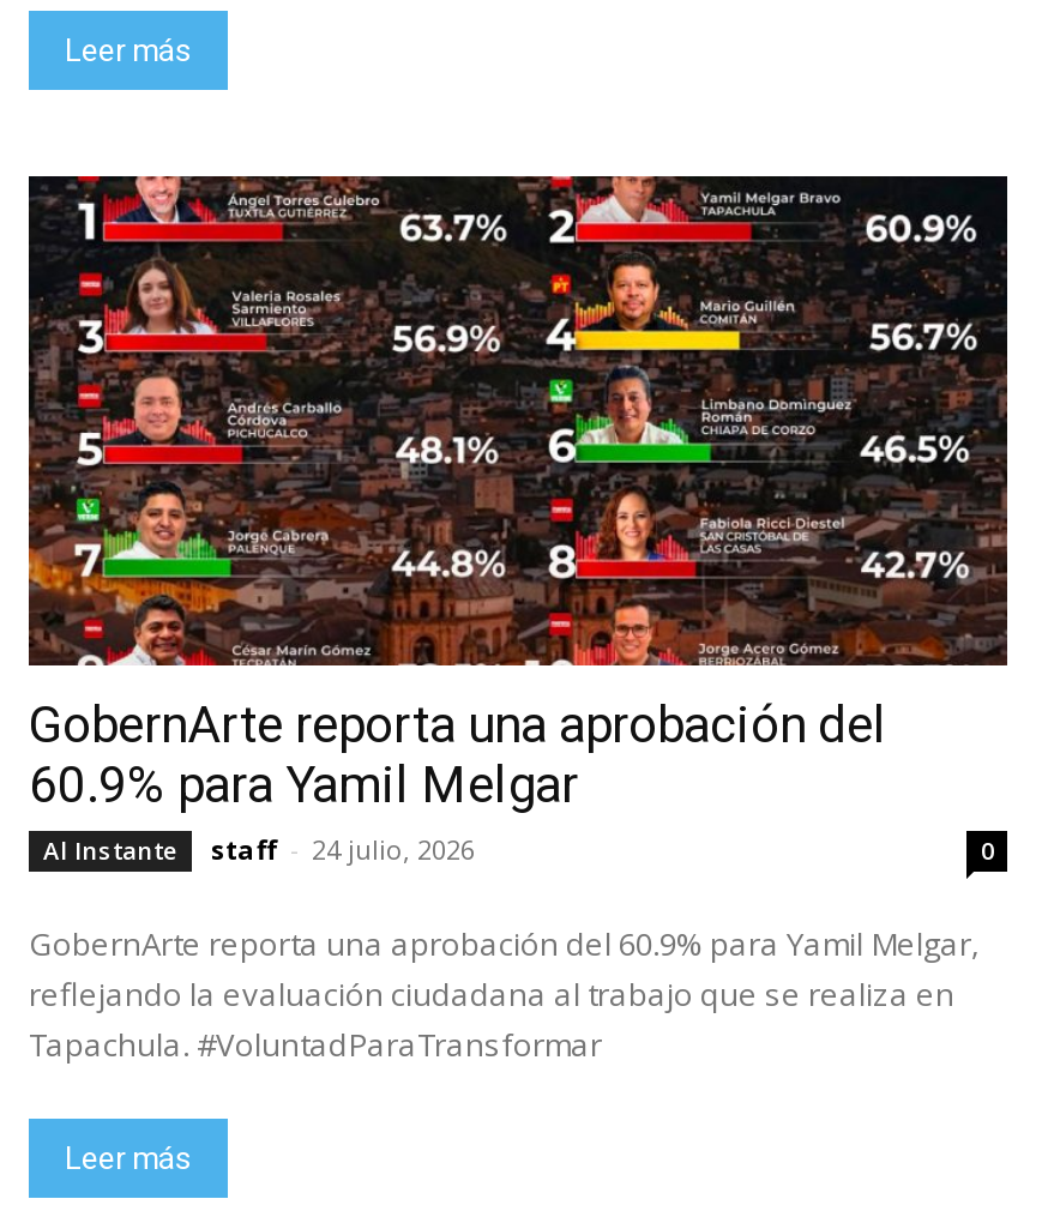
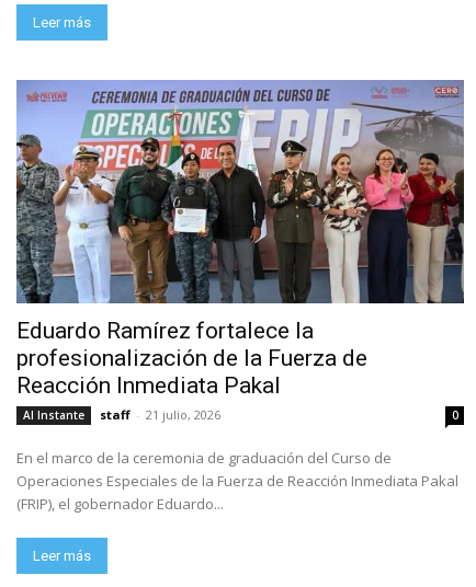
[26,174,1007,815] [image] | GobernArte reporta una aprobación del | 60.9% para Yamil Melgar -> [15,79,464,399] [image] | Eduardo Ramírez fortalece la | profesionalización de la Fuerza de | Reacción Inmediata Pakal
[43,832,475,868] Al Instante staff - 24 julio, 2026 -> [23,407,220,423] Al Instante staff - 21 julio, 2026
[29,923,978,1067] GobernArte reporta una aprobación del 60.9% para Yamil Melgar, | reflejando la evaluación ciudadana al trabajo que se realiza en | Tapachula. #VoluntadParaTransformar -> [16,448,458,514] En el marco de la ceremonia de graduación del Curso de | Operaciones Especiales de la Fuerza de Reacción Inmediata Pakal | (FRIP), el gobernador Eduardo...

